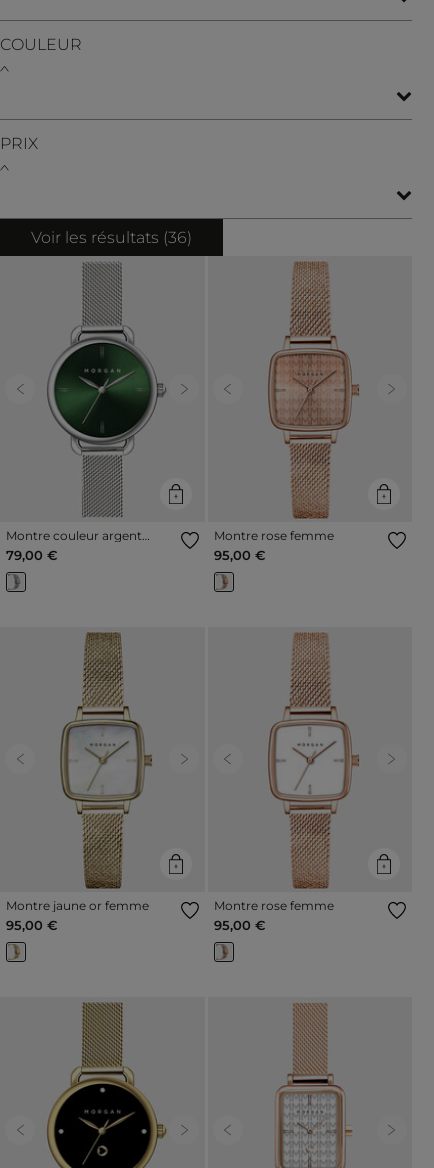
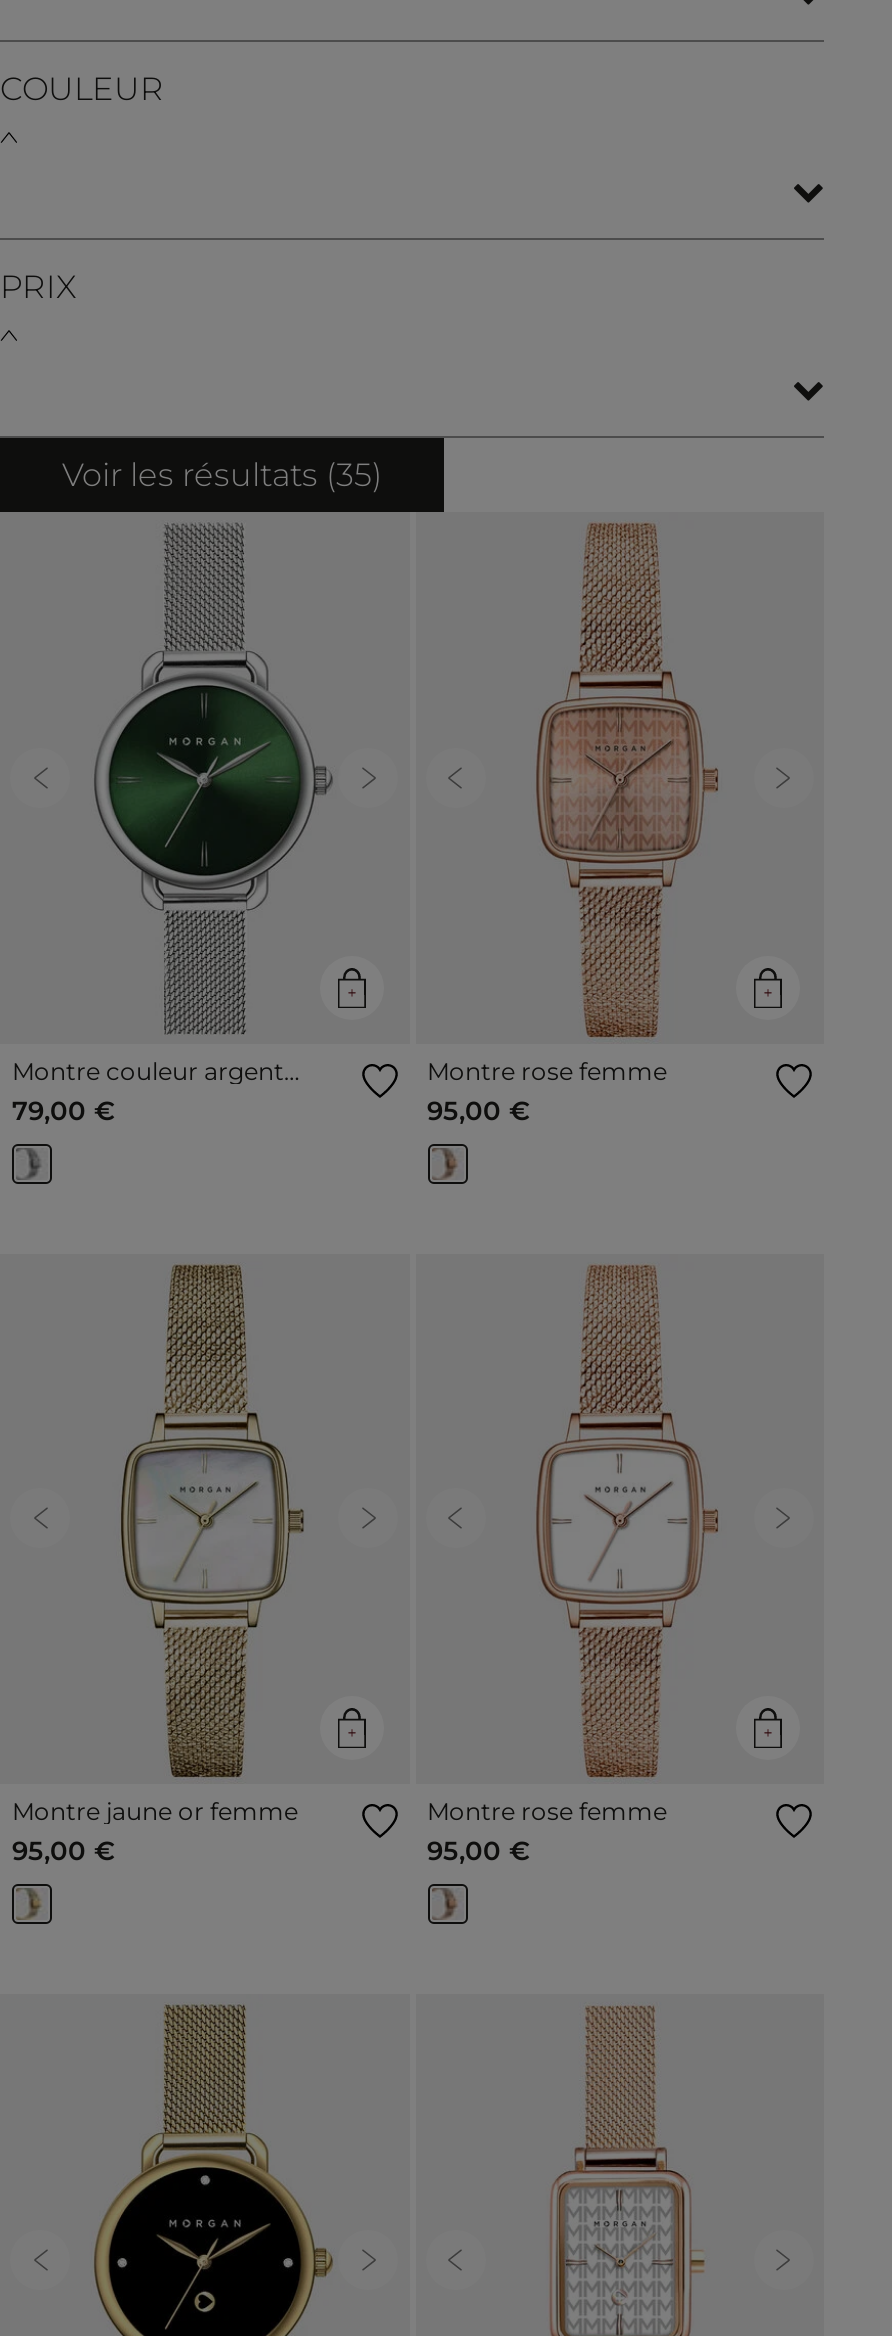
[31,228,192,247] Voir les résultats (36) -> [62,456,382,494] Voir les résultats (35)

